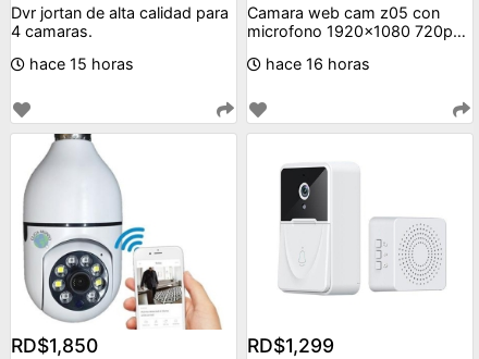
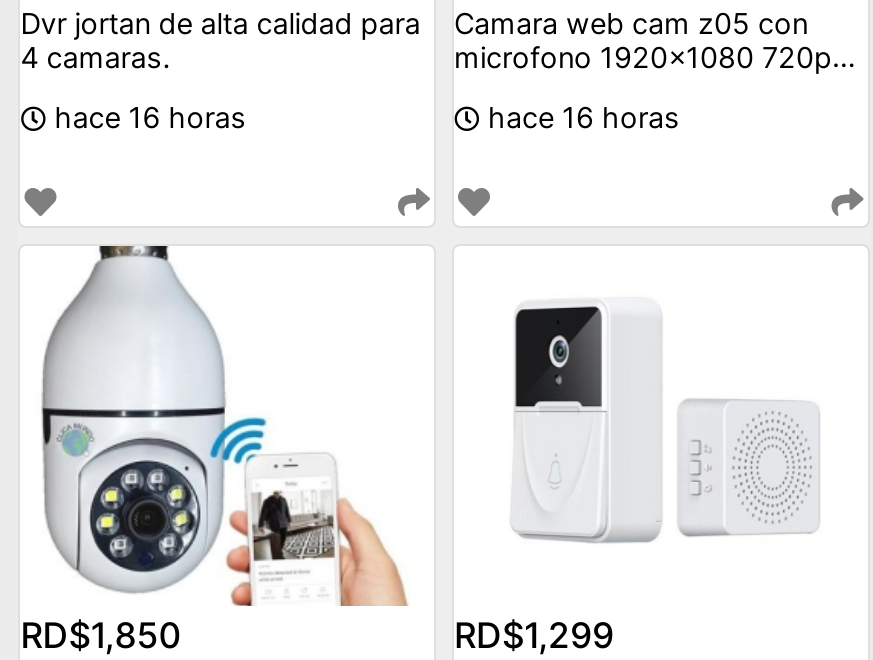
[25,54,134,72] hace 15 horas -> [46,99,246,133] hace 16 horas

